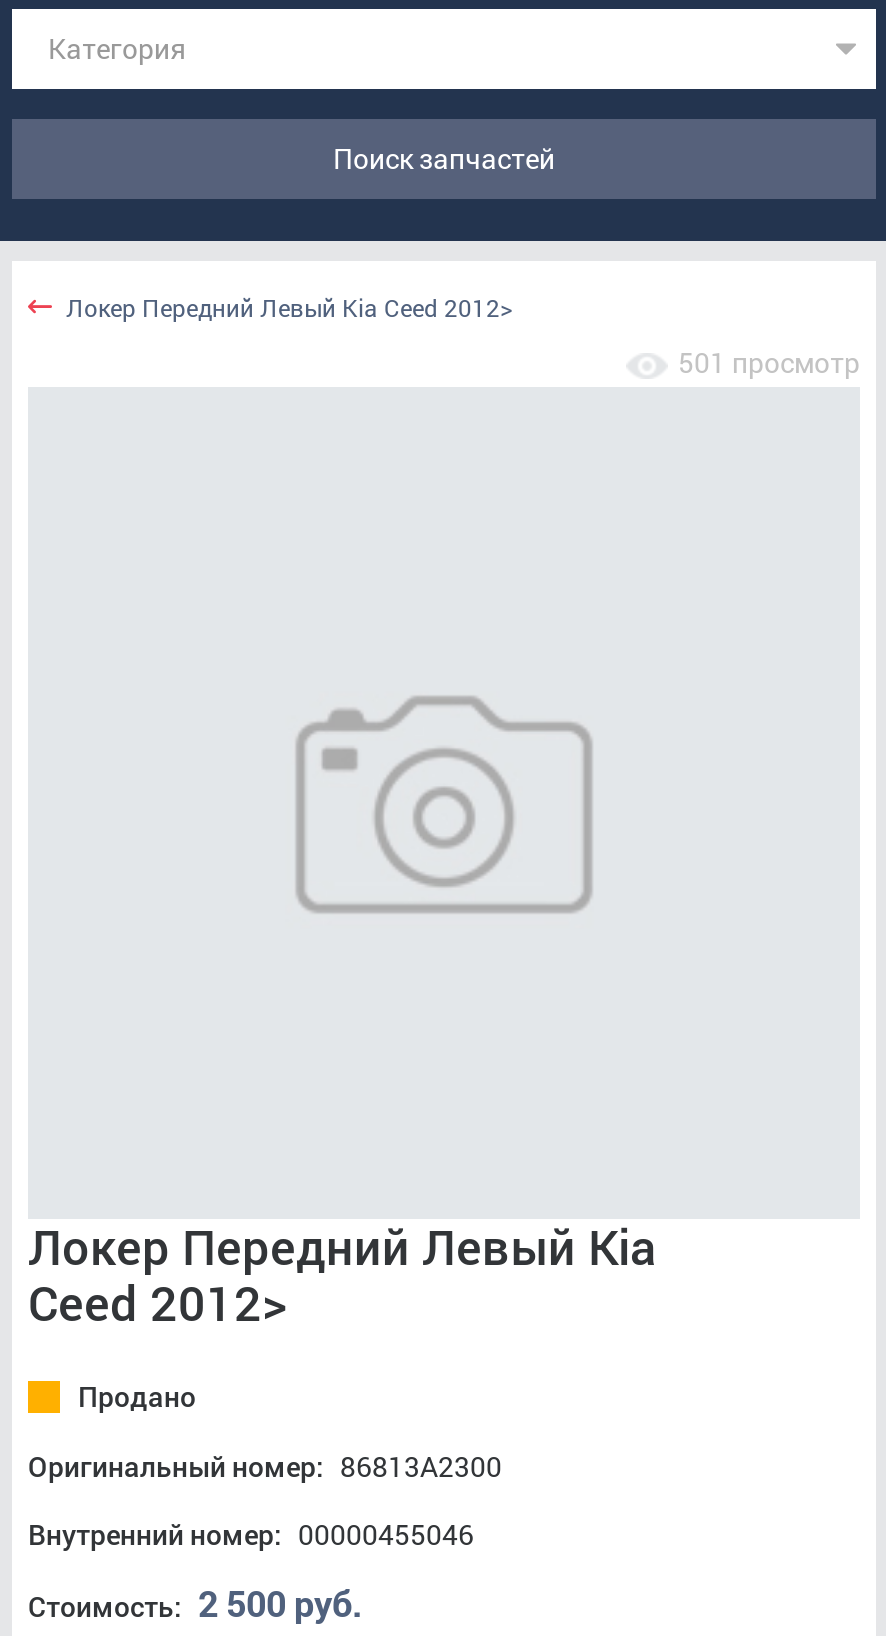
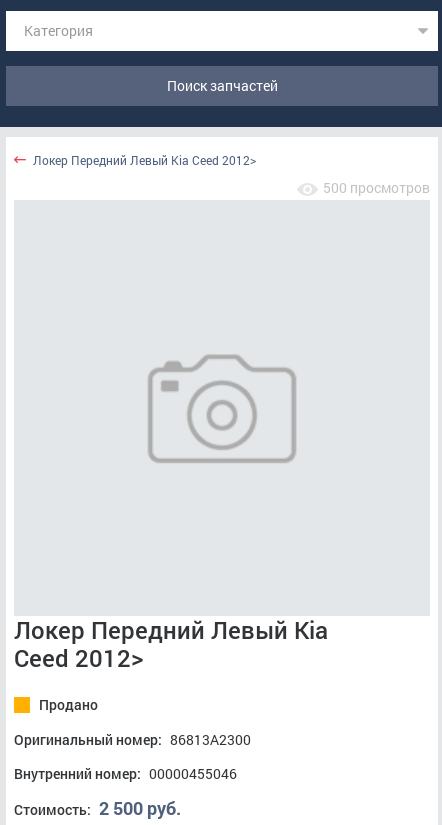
[678,343,860,381] 501 просмотр -> [323,178,430,197] 500 просмотров

